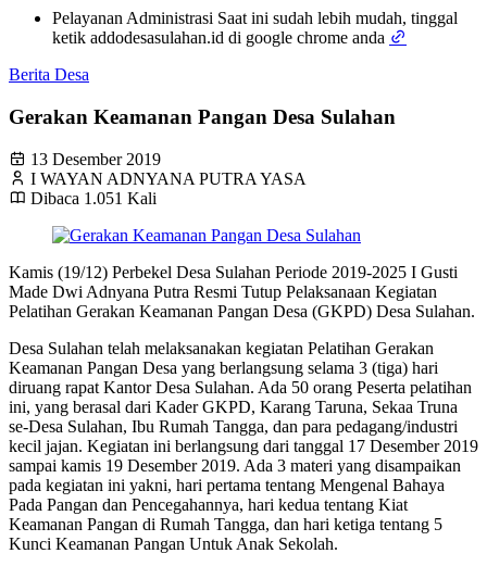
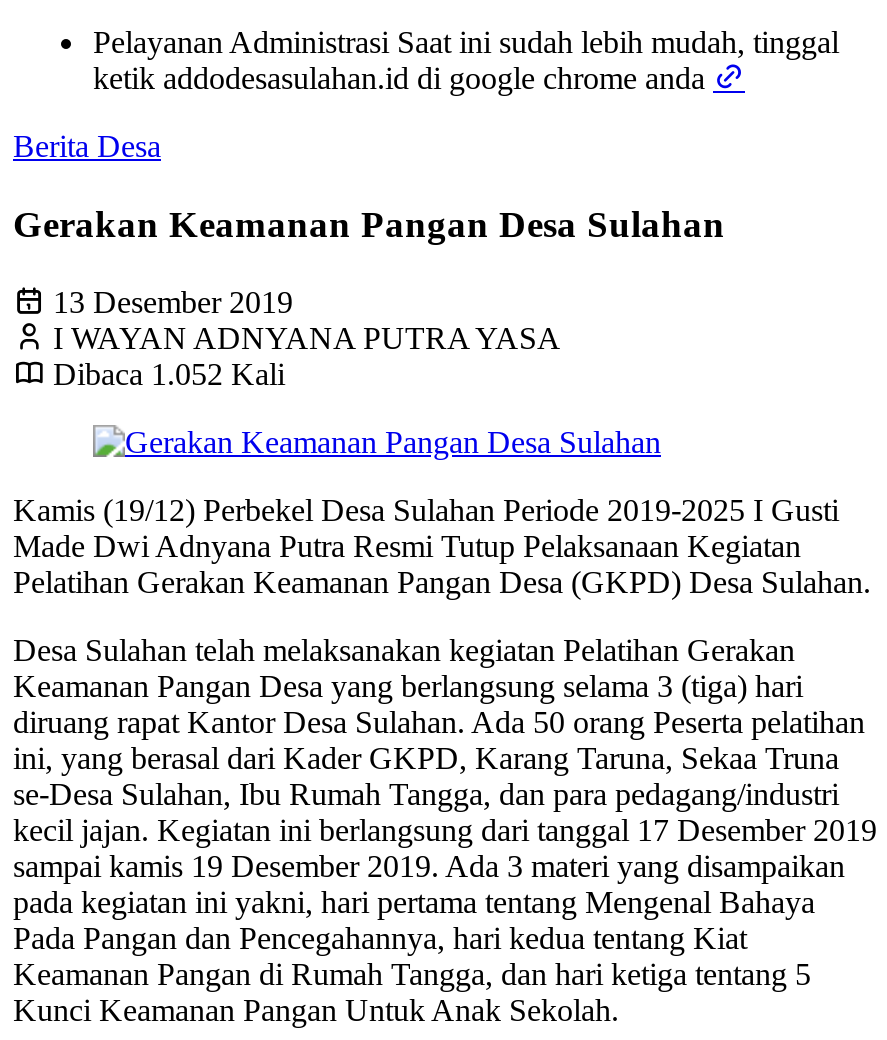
[30,189,157,207] Dibaca 1.051 Kali -> [53,357,285,391] Dibaca 1.052 Kali

